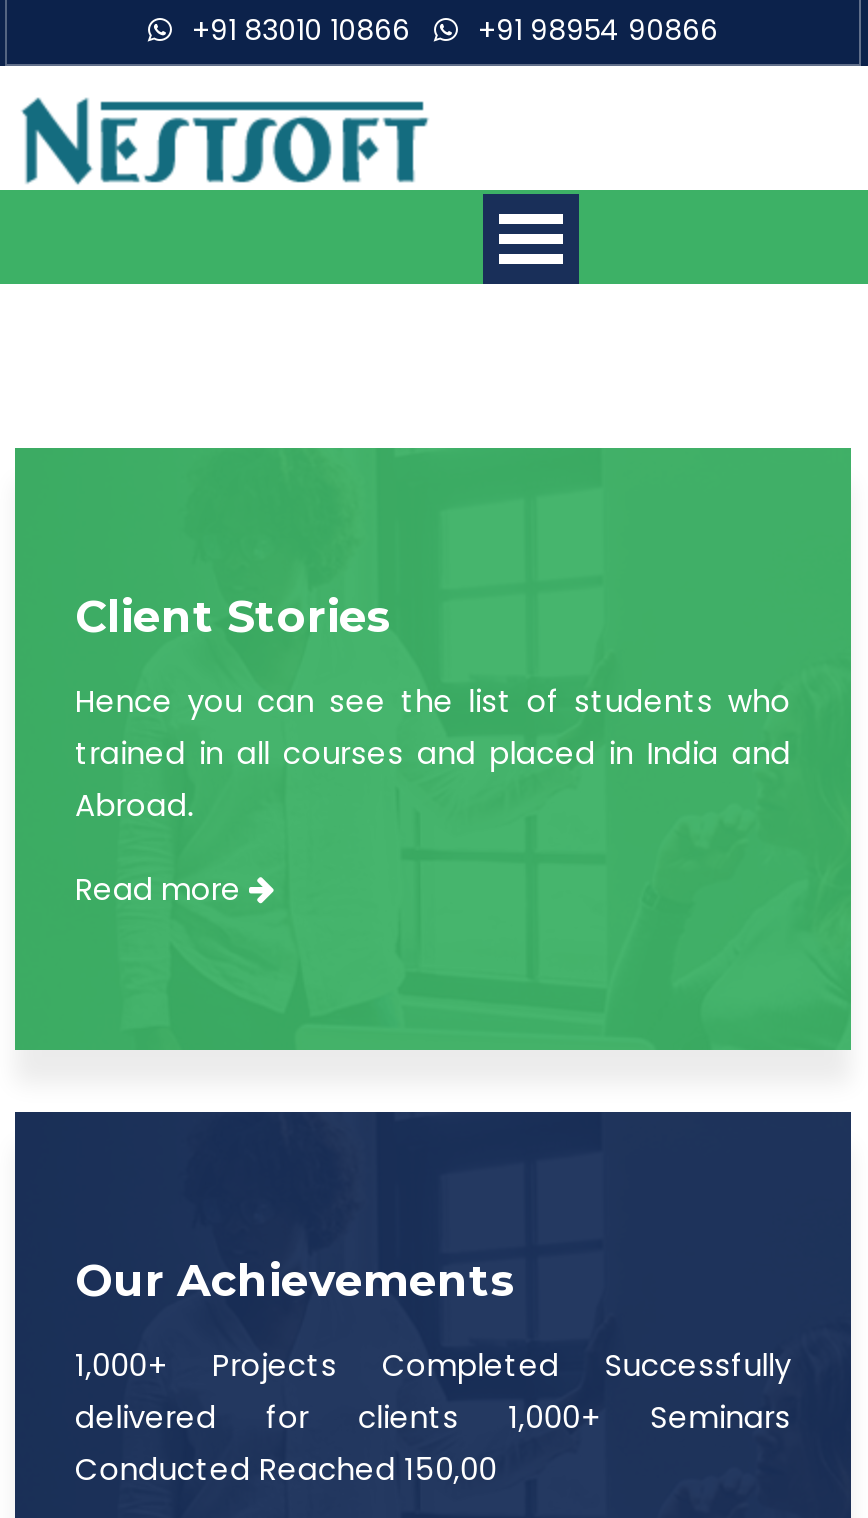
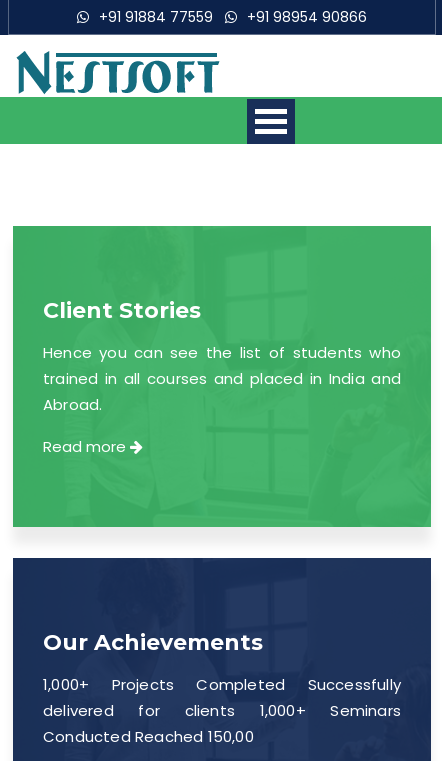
[192,10,718,50] +91 83010 10866 +91 98954 90866 -> [99,7,367,27] +91 91884 77559 +91 98954 90866

